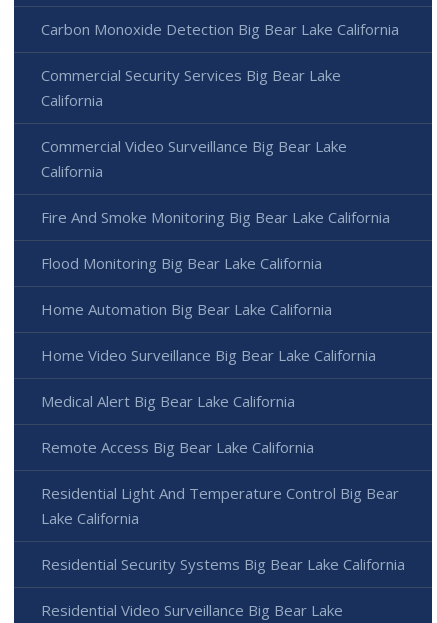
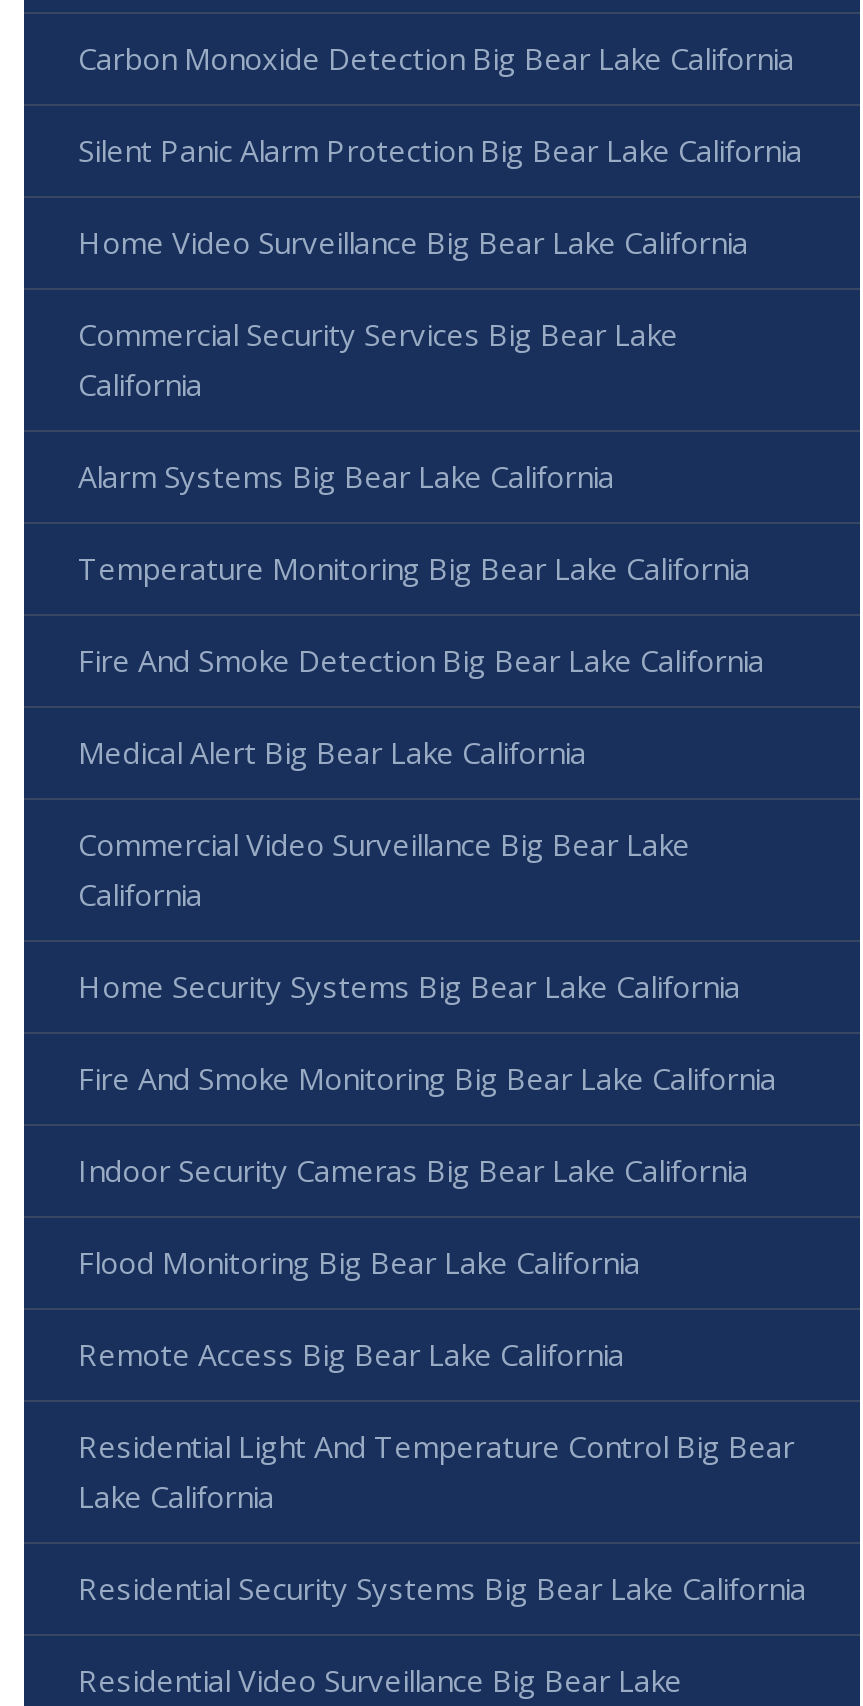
none -> [78,129,802,169] Silent Panic Alarm Protection Big Bear Lake California
none -> [78,455,764,679] Alarm Systems Big Bear Lake California | Temperature Monitoring Big Bear Lake California | Fire And Smoke Detection Big Bear Lake California
moved [41,136,347,181] -> [78,823,690,913]: Commercial Video Surveillance Big Bear Lake | California
none -> [78,965,740,1005] Home Security Systems Big Bear Lake California
moved [41,207,390,227] -> [78,1057,776,1097]: Fire And Smoke Monitoring Big Bear Lake California
none -> [78,1149,748,1189] Indoor Security Cameras Big Bear Lake California
moved [41,253,322,273] -> [78,1241,640,1281]: Flood Monitoring Big Bear Lake California
[41,299,332,319] Home Automation Big Bear Lake California -> none
moved [41,345,376,365] -> [78,221,748,261]: Home Video Surveillance Big Bear Lake California
moved [41,391,295,411] -> [78,731,586,771]: Medical Alert Big Bear Lake California

